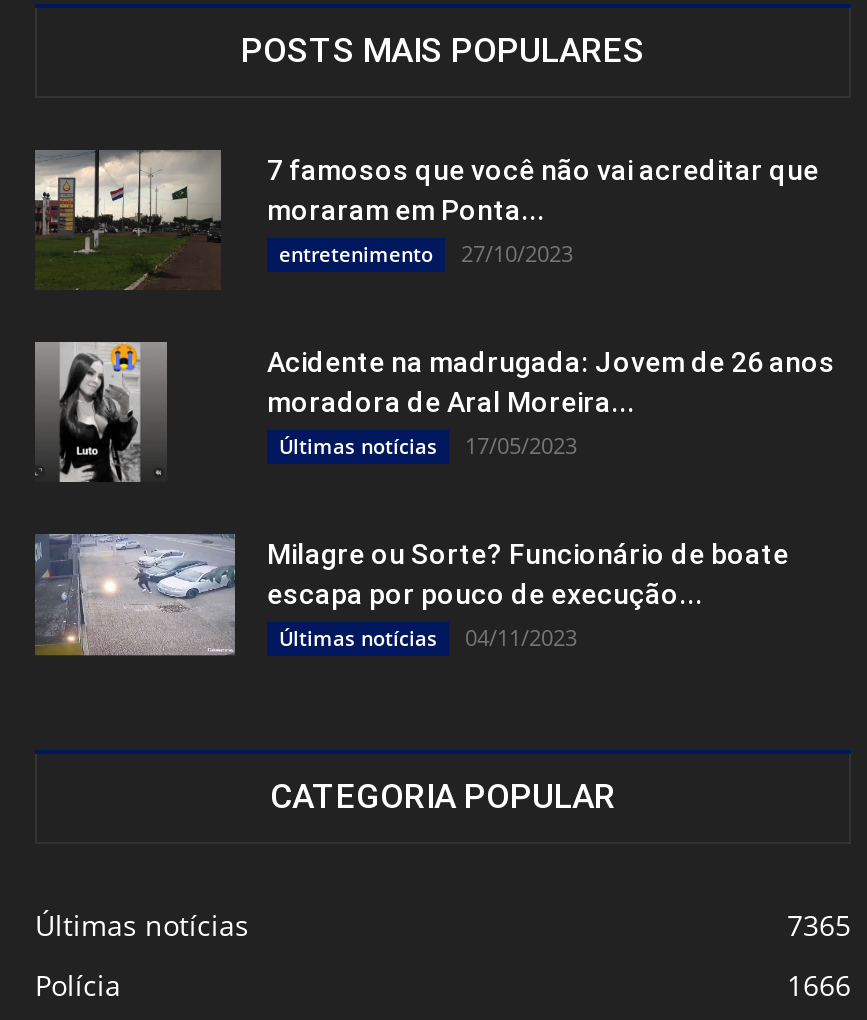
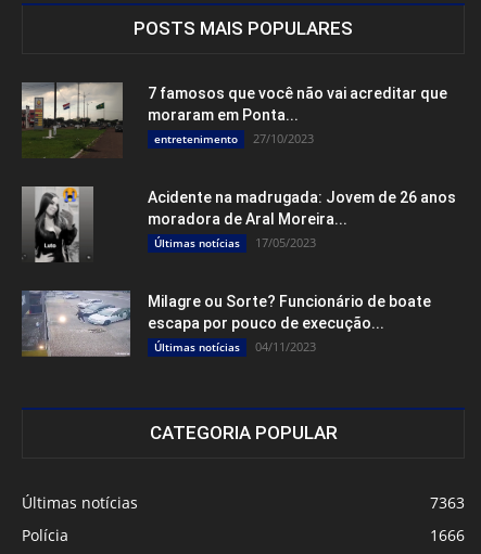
[787,906,851,944] 7365 -> [430,492,465,513] 7363

